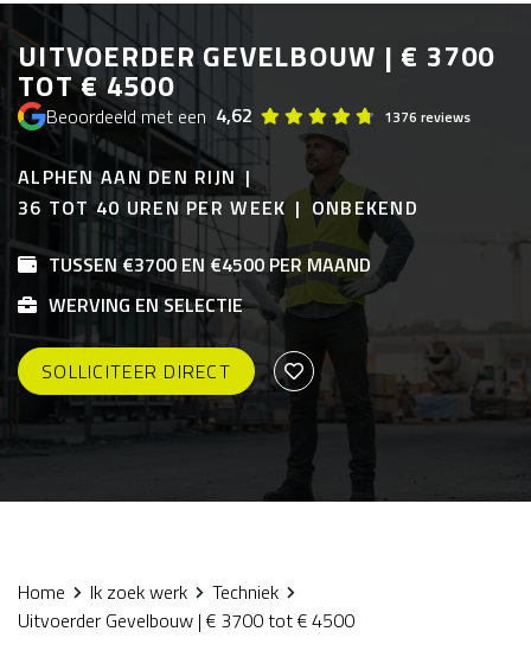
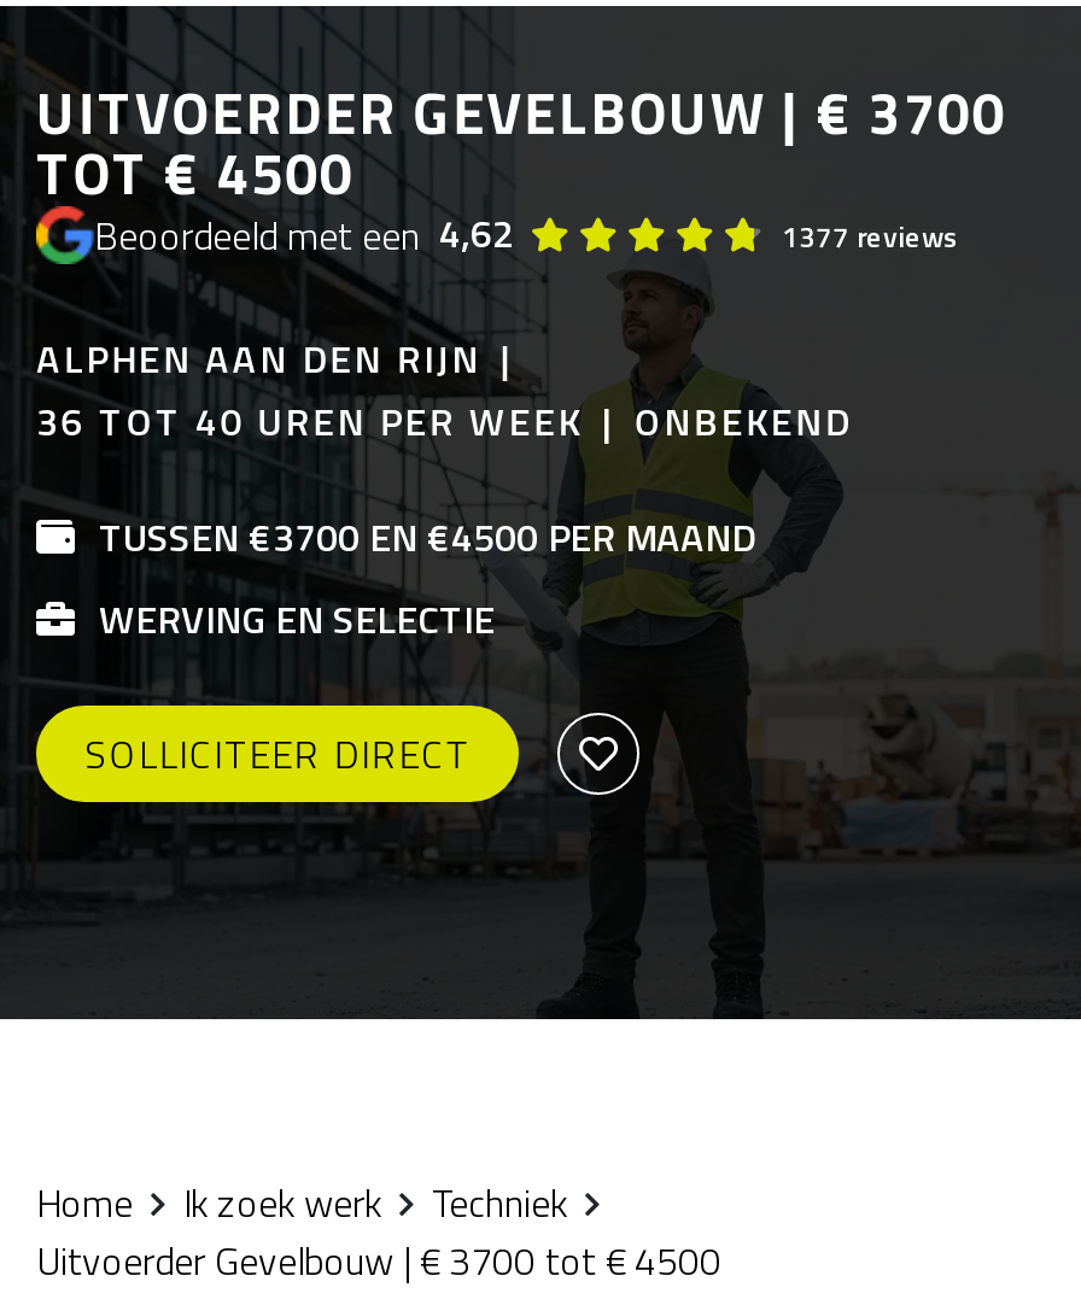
[384,106,471,128] 1376 reviews -> [782,213,958,259] 1377 reviews

